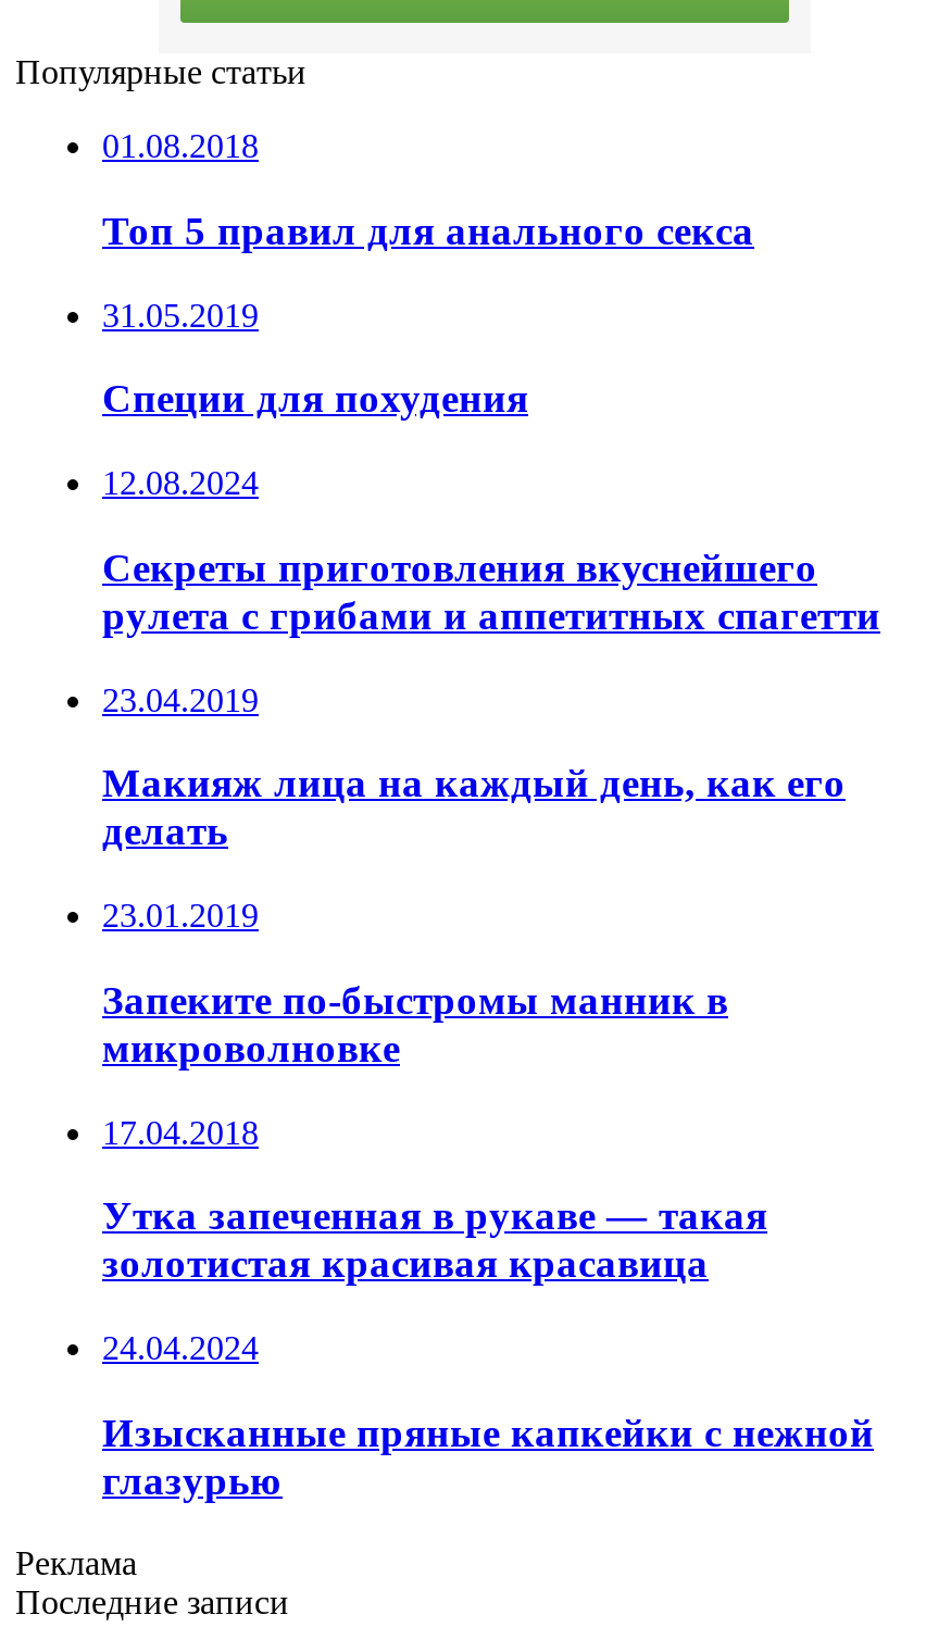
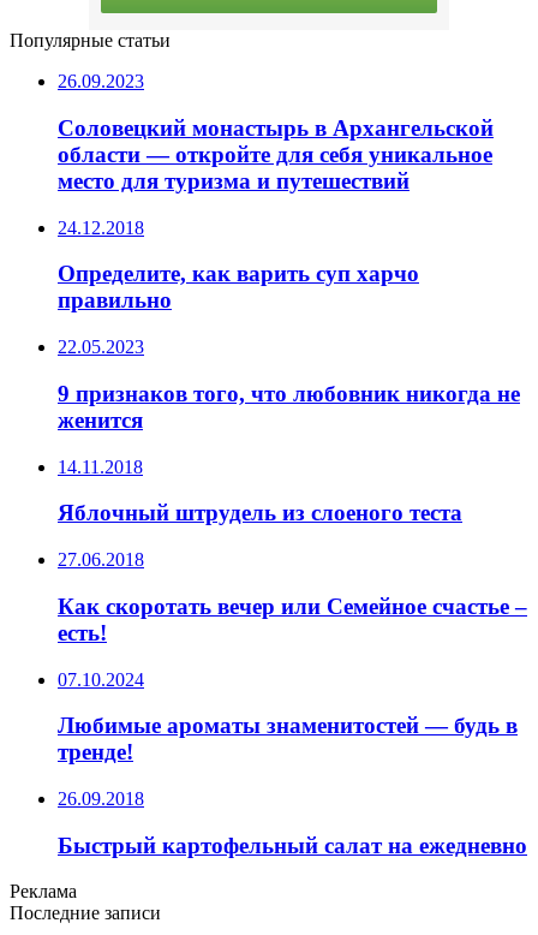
[102,128,259,165] 01.08.2018 -> [58,71,144,92] 26.09.2023
[102,208,754,253] Топ 5 правил для анального секса -> [58,115,494,193] Соловецкий монастырь в Архангельской | области — откройте для себя уникальное | место для туризма и путешествий
[102,296,259,333] 31.05.2019 -> [58,217,144,238] 24.12.2018
[102,376,528,422] Специи для похудения -> [58,261,419,313] Определите, как варить суп харчо | правильно
[102,465,259,501] 12.08.2024 -> [58,337,144,357] 22.05.2023
[102,544,880,638] Секреты приготовления вкуснейшего | рулета с грибами и аппетитных спагетти -> [58,381,520,433] 9 признаков того, что любовник никогда не | женится
[102,681,259,718] 23.04.2019 -> [58,456,143,477] 14.11.2018
[102,760,846,854] Макияж лица на каждый день, как его | делать -> [58,500,462,526] Яблочный штрудель из слоеного теста
[102,897,259,934] 23.01.2019 -> [58,549,144,570] 27.06.2018
[102,977,728,1070] Запеките по-быстромы манник в | микроволновке -> [58,593,527,645] Как скоротать вечер или Семейное счастье – | есть!
[102,1113,259,1150] 17.04.2018 -> [58,669,144,689] 07.10.2024
[102,1193,767,1286] Утка запеченная в рукаве — такая | золотистая красивая красавица -> [58,713,518,765] Любимые ароматы знаменитостей — будь в | тренде!
[102,1329,259,1366] 24.04.2024 -> [58,788,144,809] 26.09.2018
[102,1409,874,1502] Изысканные пряные капкейки с нежной | глазурью -> [58,832,527,858] Быстрый картофельный салат на ежедневно

